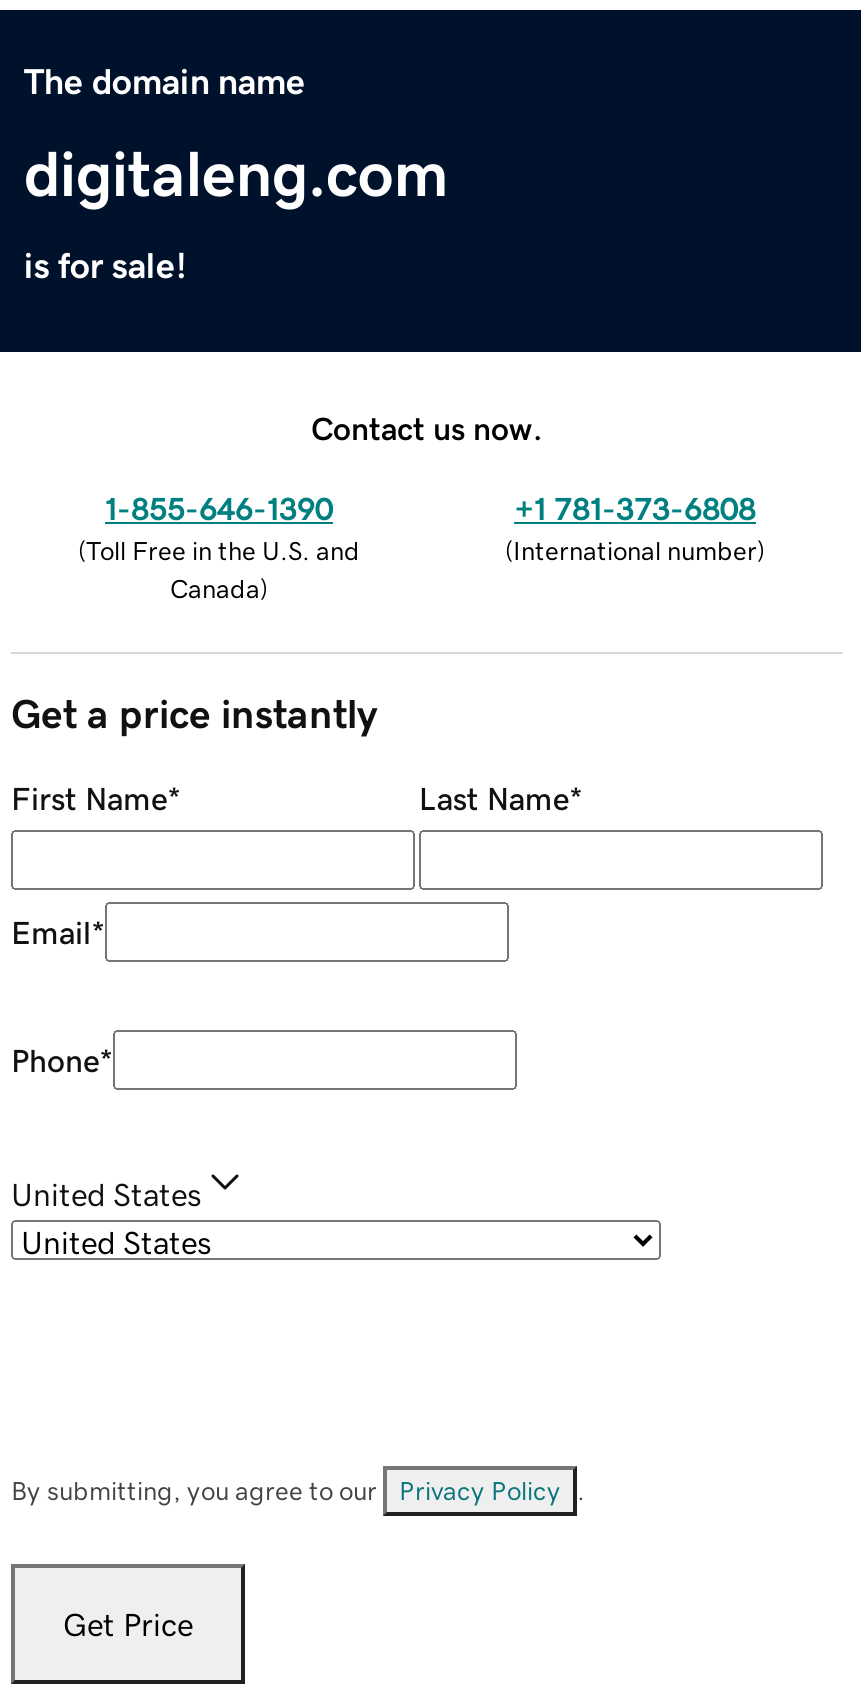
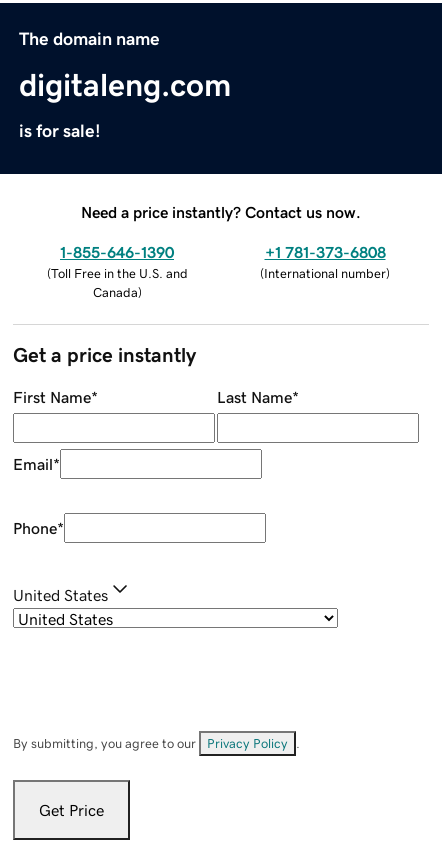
[311,411,543,443] Contact us now. -> [81,204,361,220] Need a price instantly? Contact us now.

